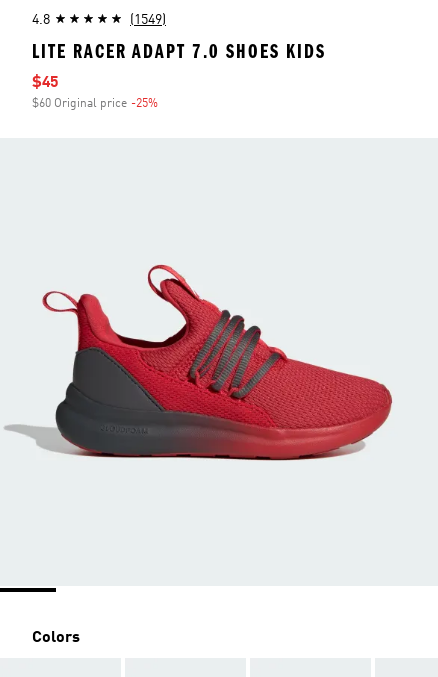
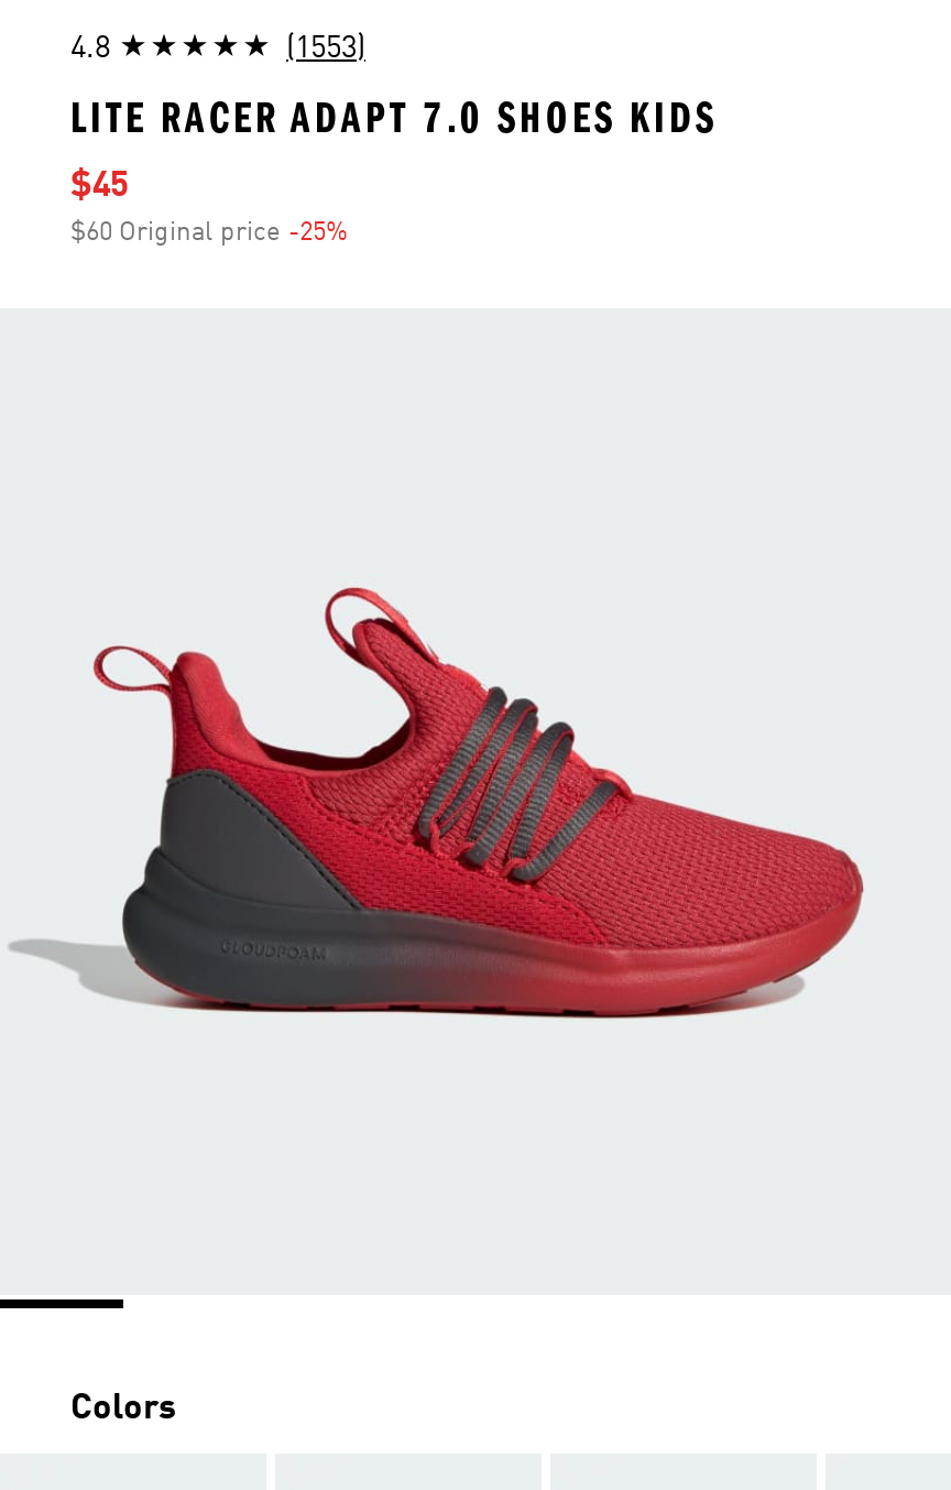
[130,13,166,27] (1549) -> [286,33,365,64] (1553)

